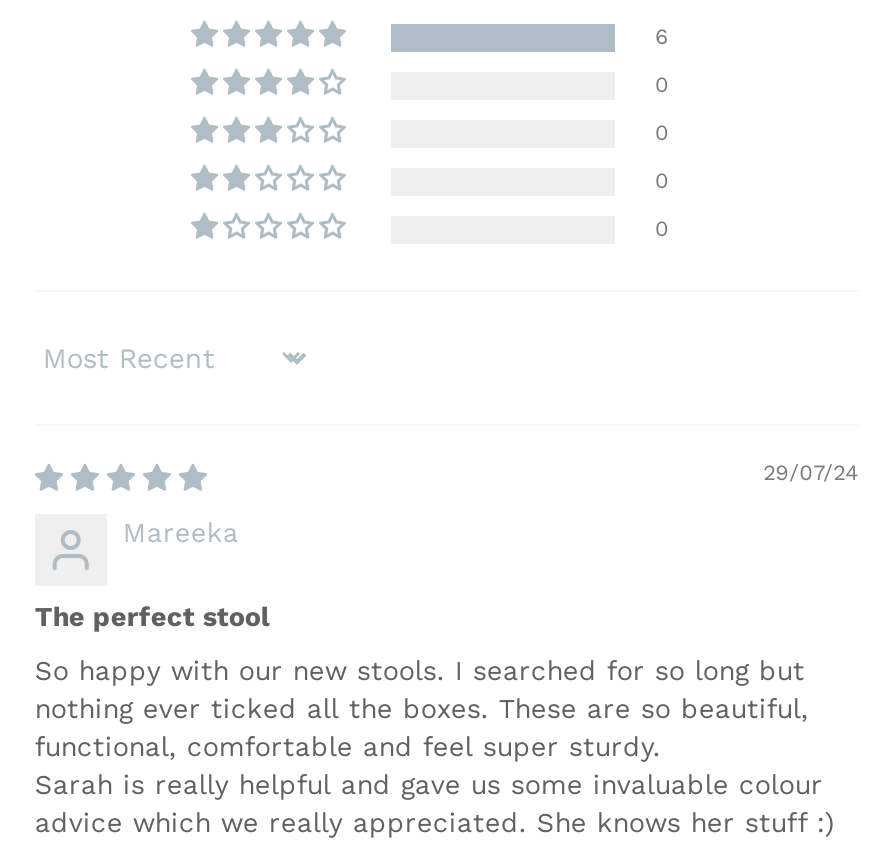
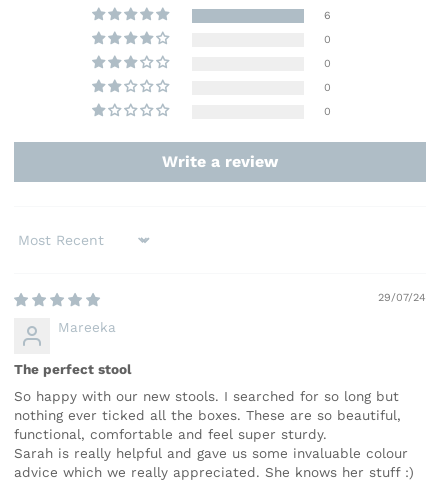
none -> [162,152,278,171] Write a review

